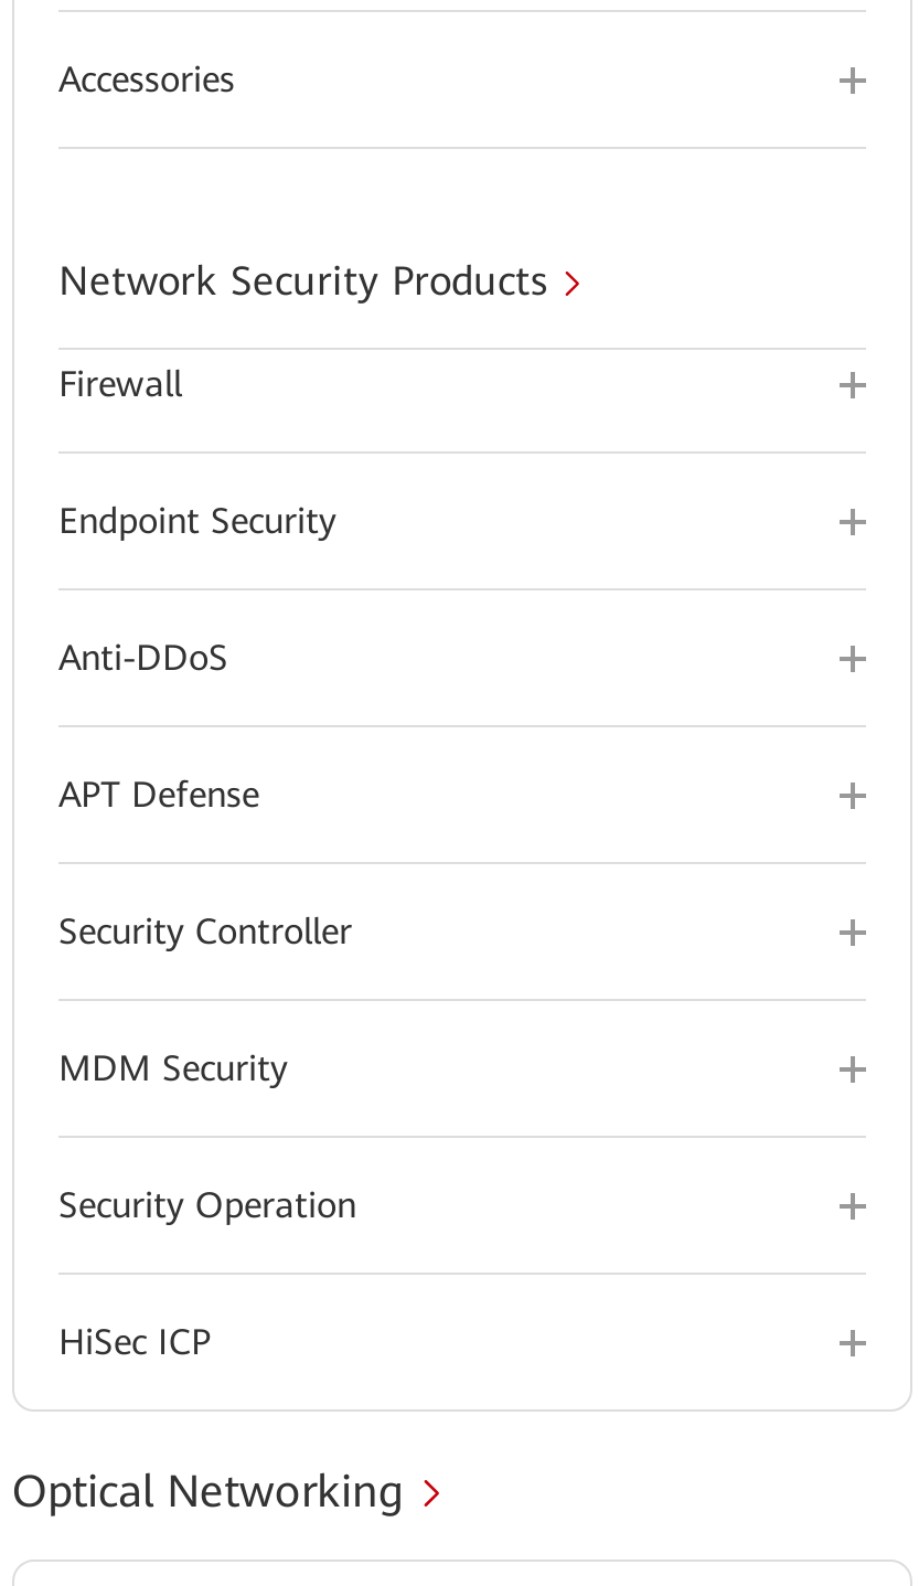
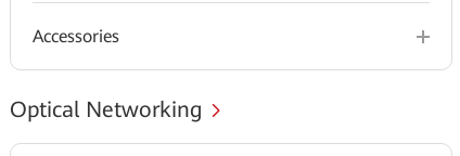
[58,257,548,1363] Network Security Products | Firewall | Endpoint Security | Anti-DDoS | APT Defense | Security Controller | MDM Security | Security Operation | HiSec ICP -> none

